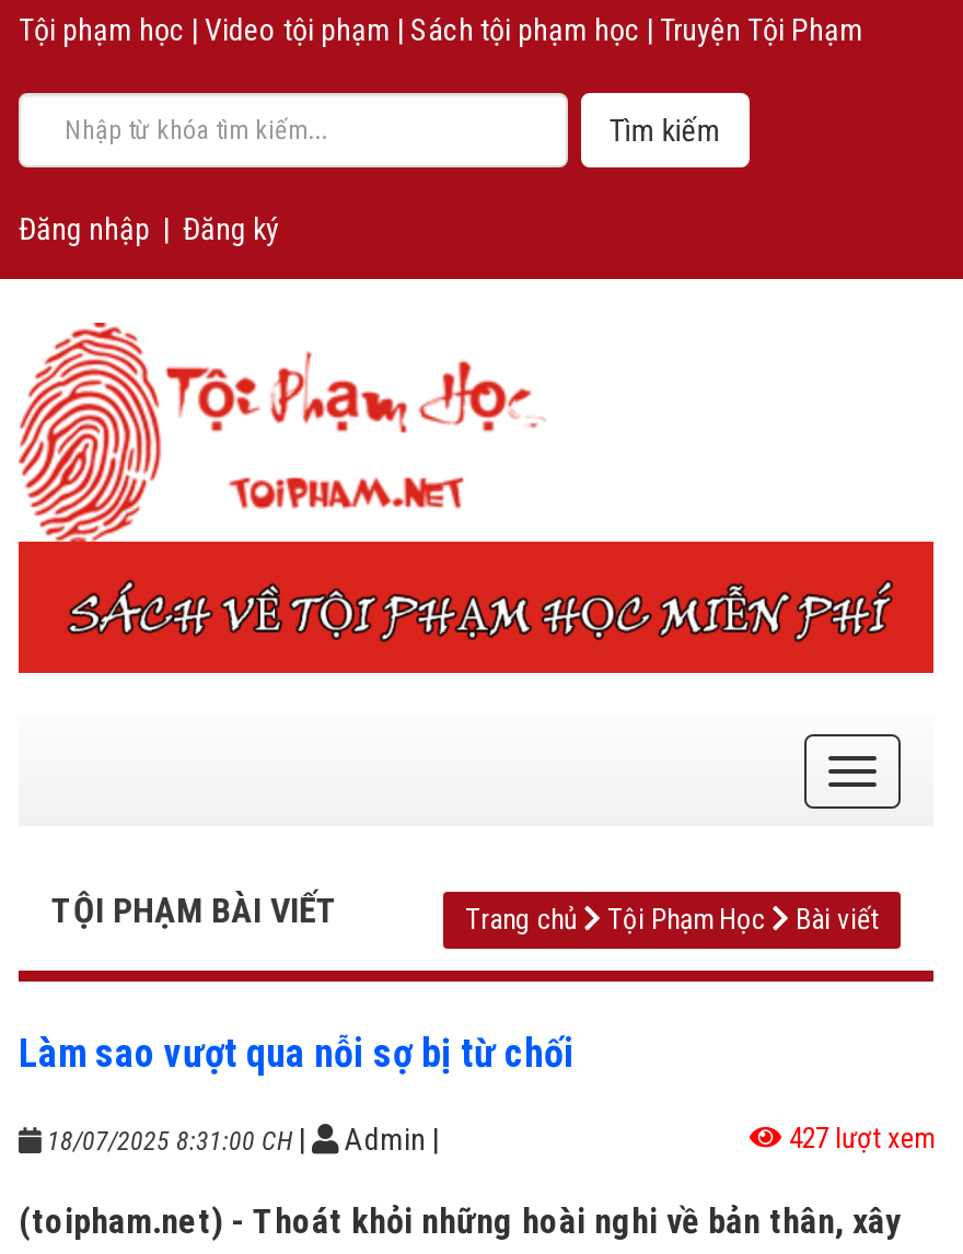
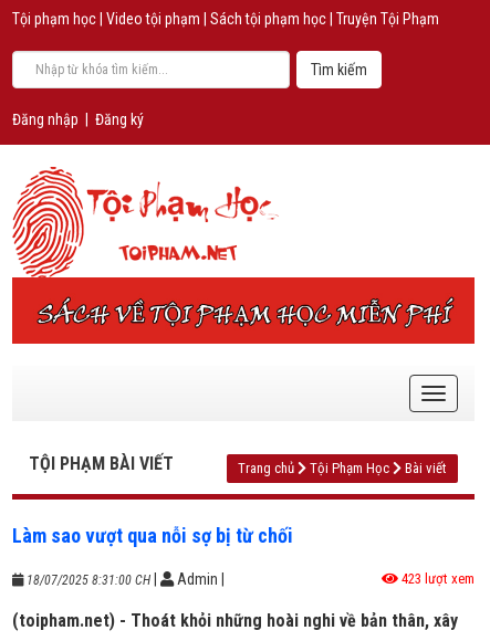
[782,1121,933,1154] 427 lượt xem -> [398,570,475,587] 423 lượt xem

